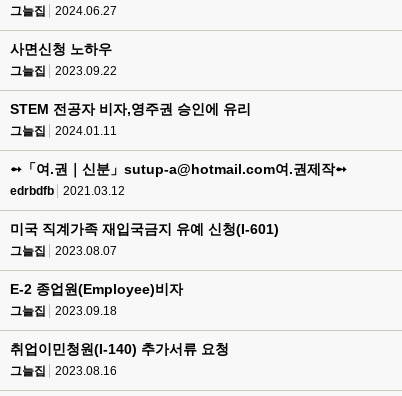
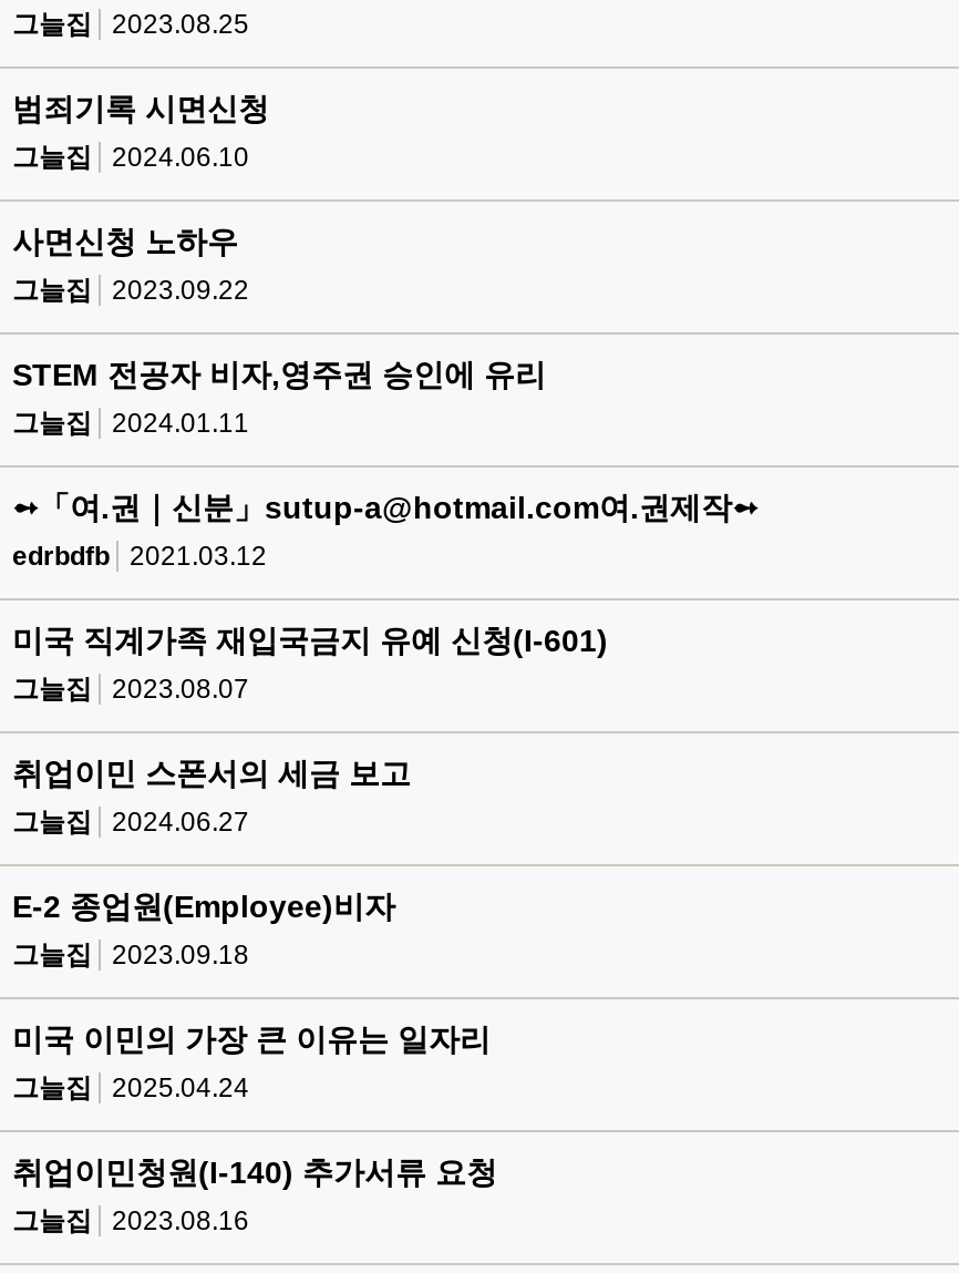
[55,4,117,18] 2024.06.27 -> [12,9,269,173] 2023.08.25 | 범죄기록 시면신청 | 그늘집 | 2024.06.10
none -> [12,756,411,838] 취업이민 스폰서의 세금 보고 | 그늘집 | 2024.06.27
none -> [12,1022,491,1103] 미국 이민의 가장 큰 이유는 일자리 | 그늘집 | 2025.04.24

